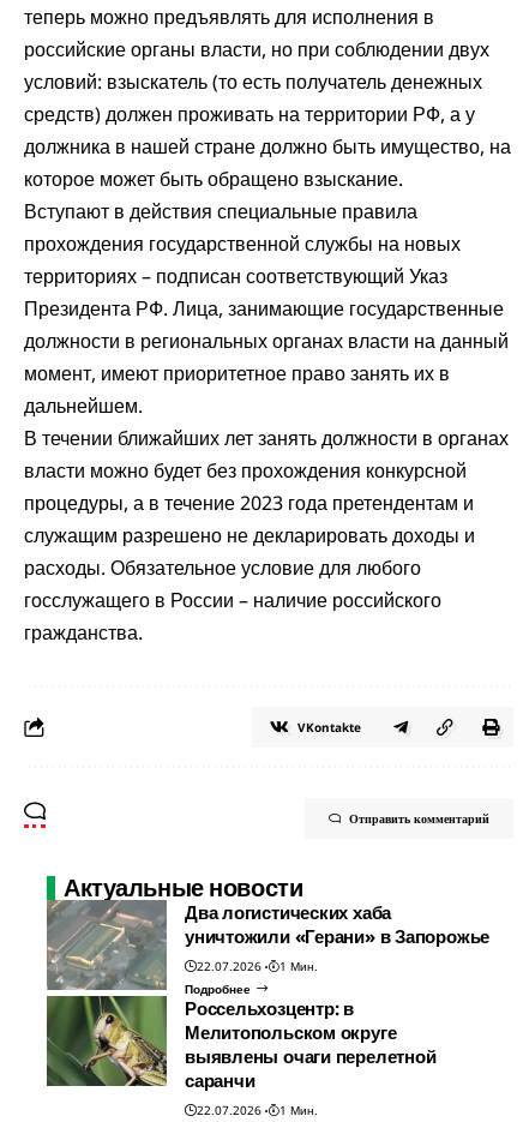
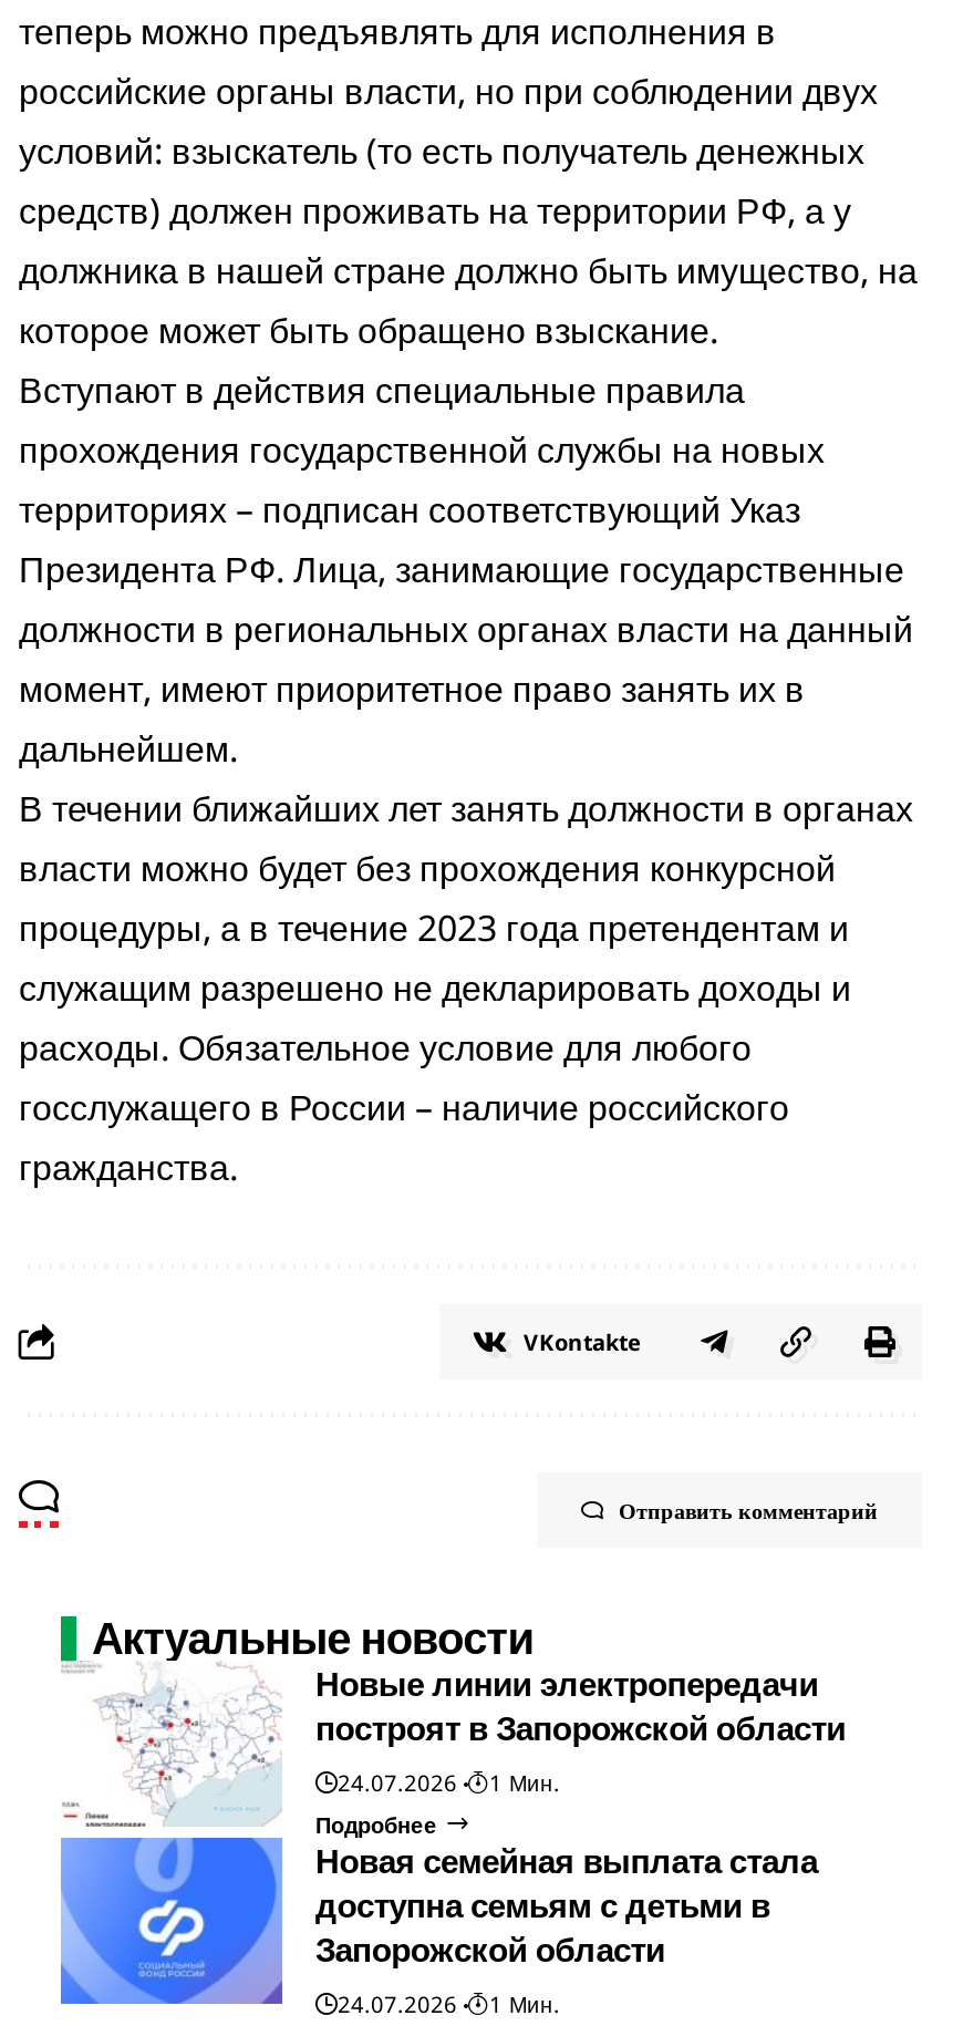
[46,899,490,1087] [image] | Два логистических хаба | уничтожили «Герани» в Запорожье | 22.07.2026 -> [59,1658,845,2006] [image] | Новые линии электропередачи | построят в Запорожской области | 24.07.2026
[185,996,436,1118] Россельхозцентр: в | Мелитопольском округе | выявлены очаги перелетной | саранчи | 22.07.2026 -> [315,1838,818,2019] Новая семейная выплата стала | доступна семьям с детьми в | Запорожской области | 24.07.2026

